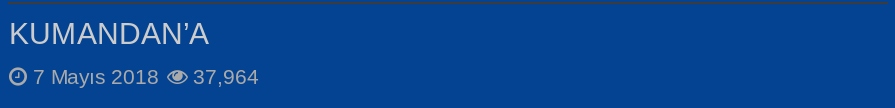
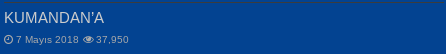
[33,66,259,88] 7 Mayıs 2018 37,964 -> [16,34,129,45] 7 Mayıs 2018 37,950

